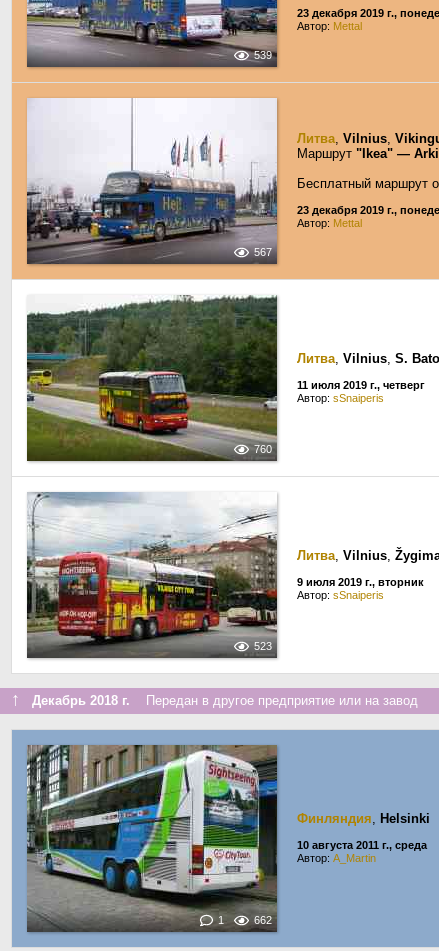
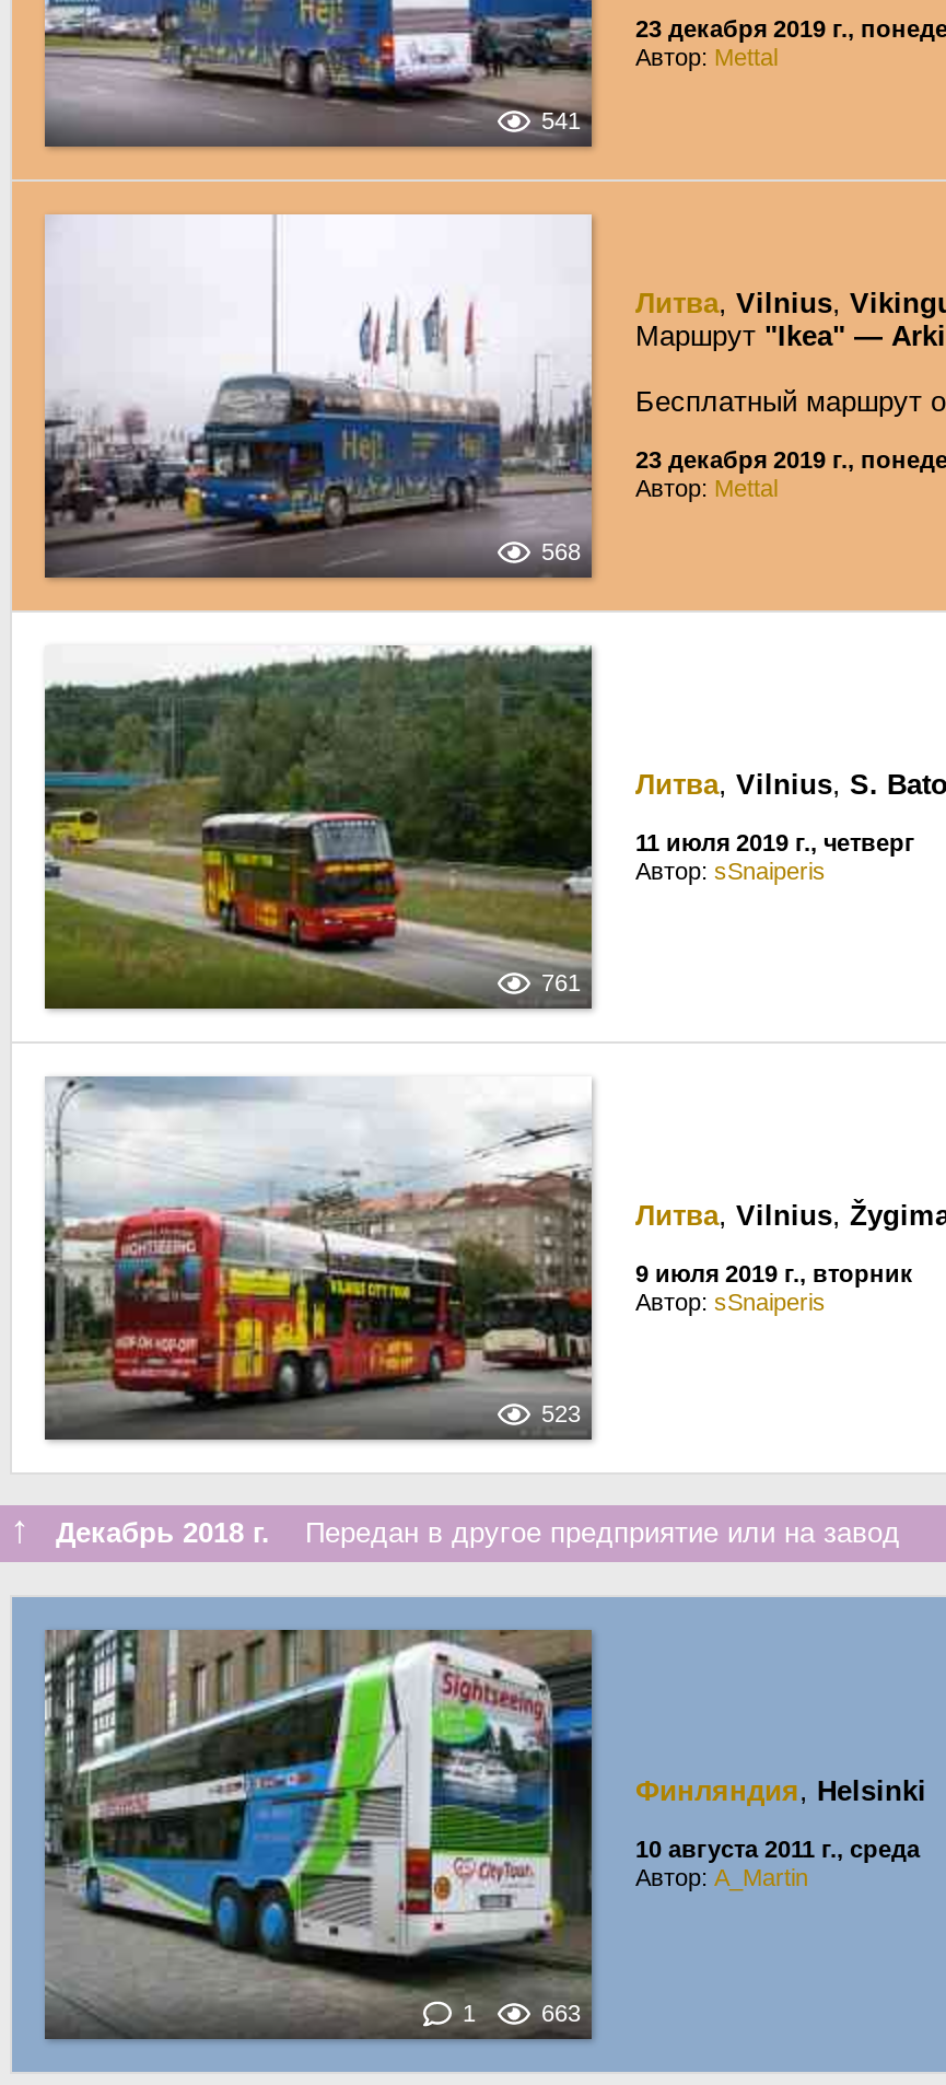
[254,49,272,61] 539 -> [541,107,581,133] 541
[254,246,272,258] 567 -> [541,538,581,564] 568
[254,443,272,455] 760 -> [541,969,581,995] 761
[254,914,272,926] 662 -> [541,2000,581,2026] 663

